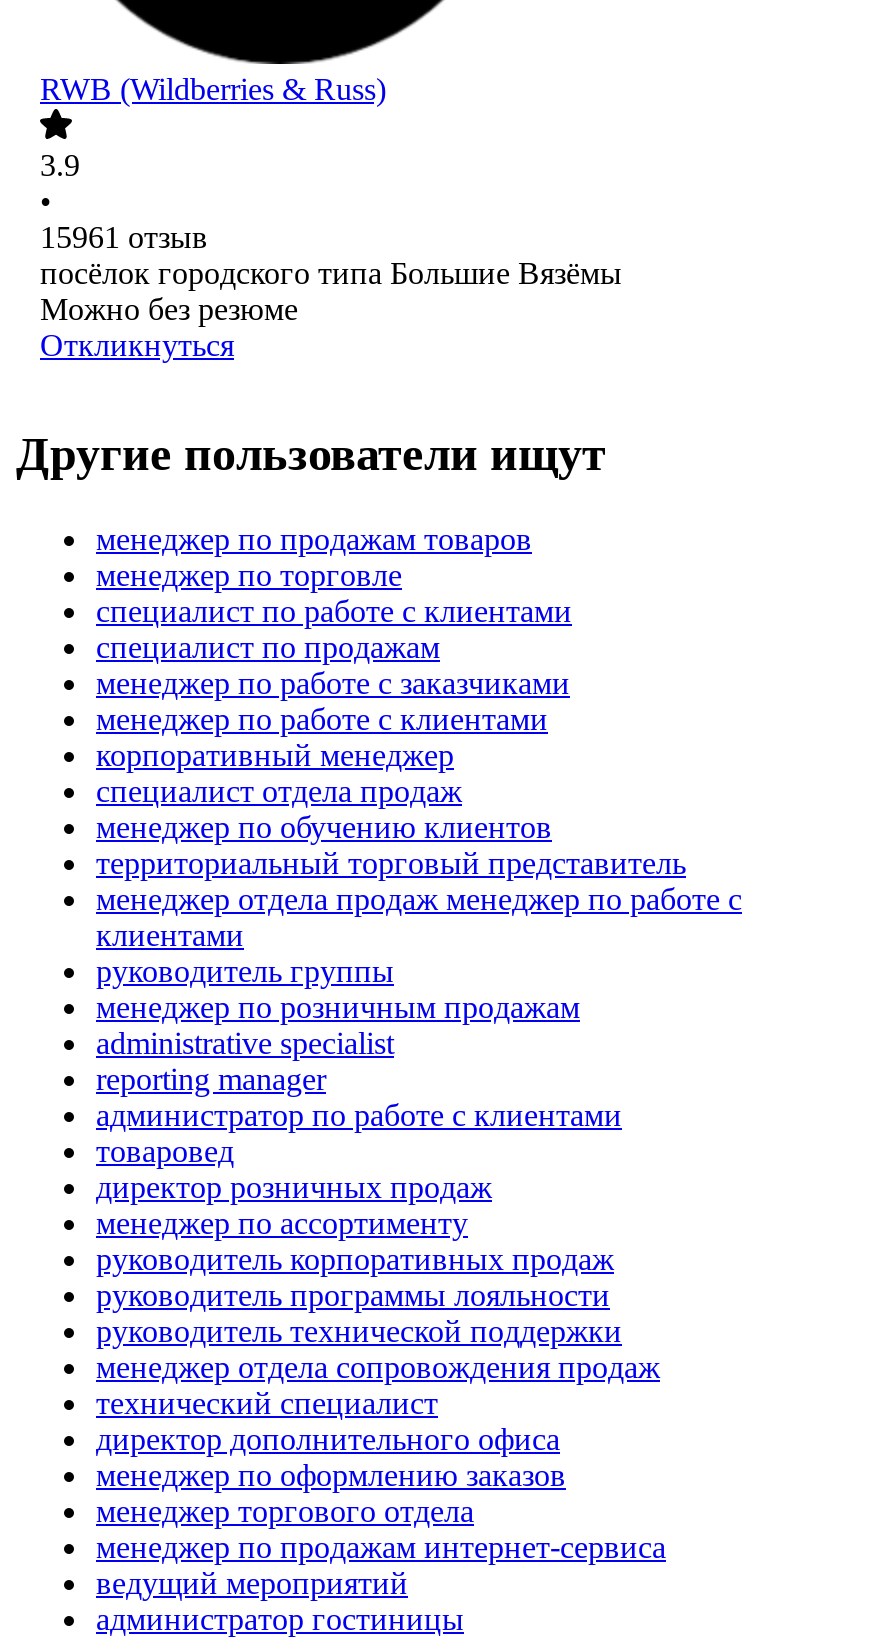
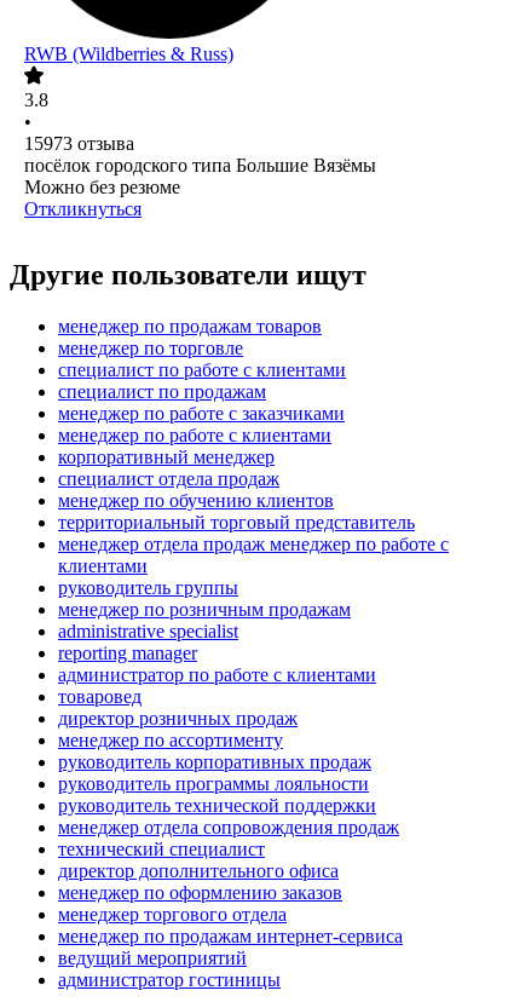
[40,149,80,183] 3.9 -> [24,90,48,110] 3.8
[40,221,208,255] 15961 отзыв -> [24,133,134,154] 15973 отзыва

